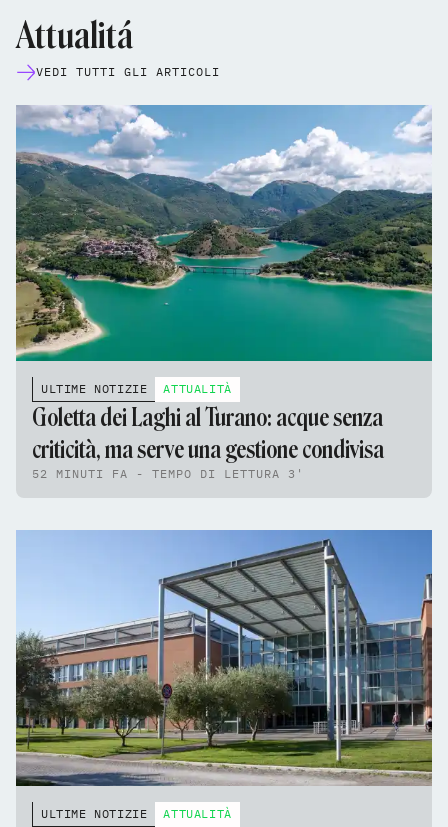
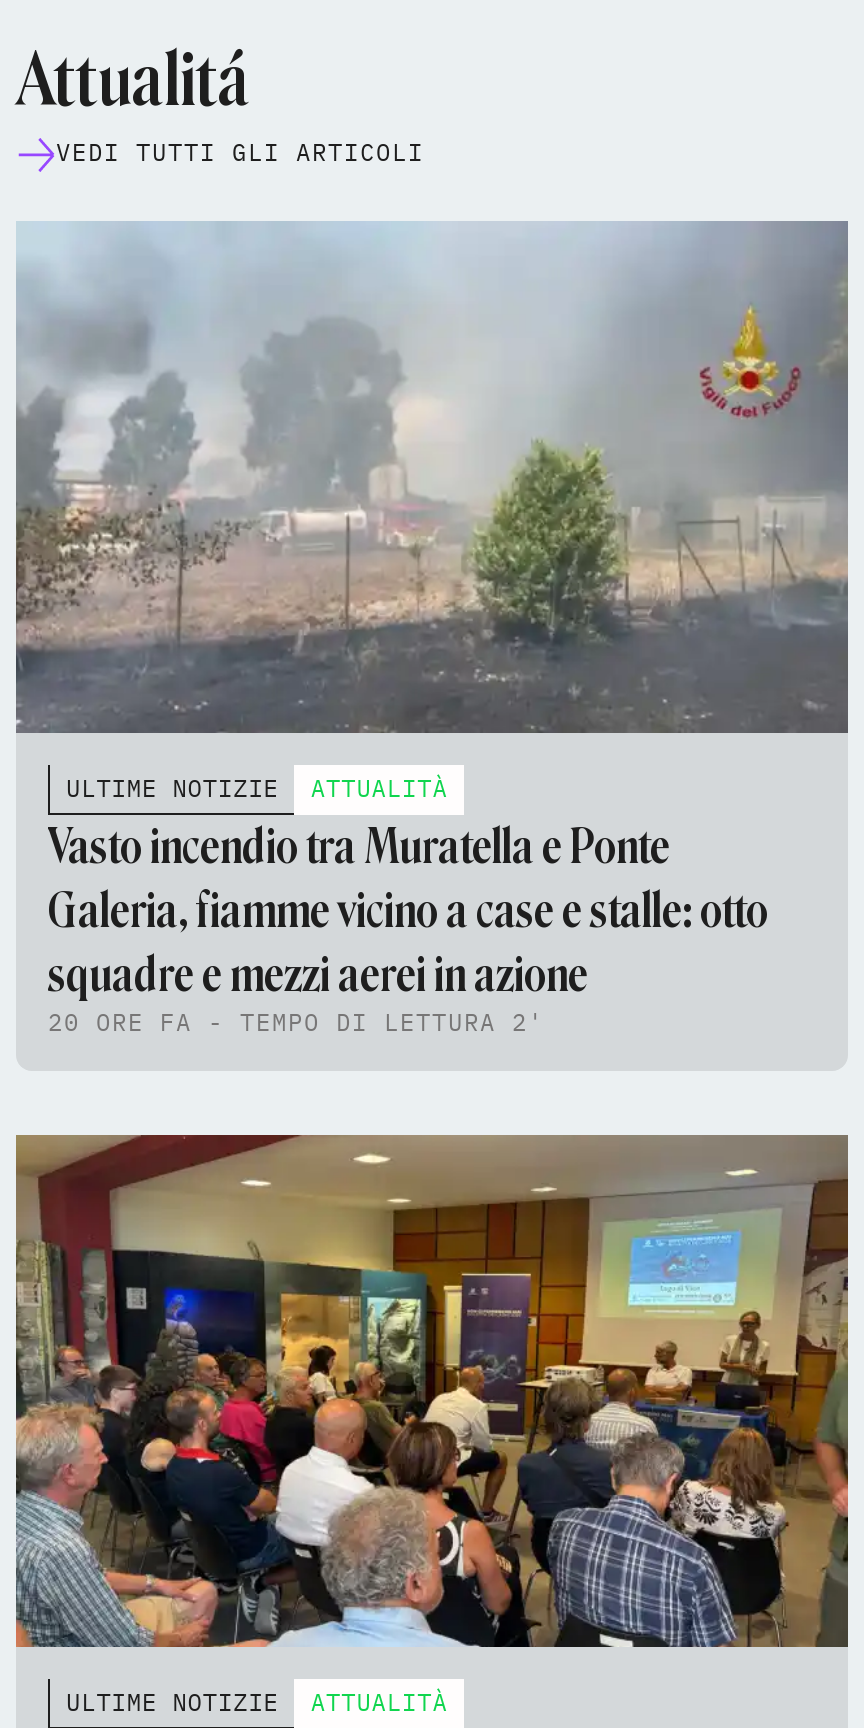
[16,105,432,362] [image] -> [16,220,850,734] [image]
[32,403,384,481] Goletta dei Laghi al Turano: acque senza | criticità, ma serve una gestione condivisa | 52 MINUTI FA - TEMPO DI LETTURA 3' -> [48,817,768,1037] Vasto incendio tra Muratella e Ponte | Galeria, fiamme vicino a case e stalle: otto | squadre e mezzi aerei in azione | 20 ORE FA - TEMPO DI LETTURA 2'
[16,530,433,787] [image] -> [14,1132,848,1648] [image]

